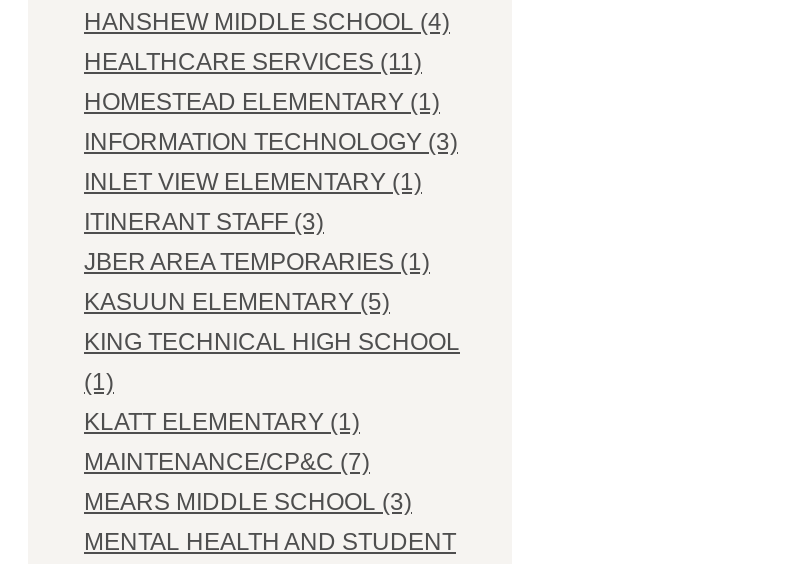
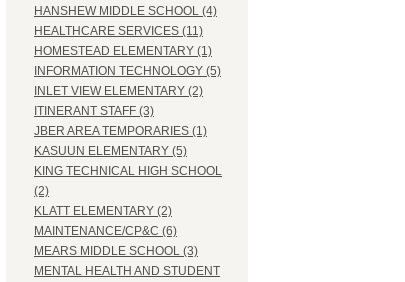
[84,129,458,157] INFORMATION TECHNOLOGY (3) -> [34,64,221,78] INFORMATION TECHNOLOGY (5)
[84,169,422,197] INLET VIEW ELEMENTARY (1) -> [34,84,203,98] INLET VIEW ELEMENTARY (2)
[84,369,114,397] (1) -> [34,184,49,198] (2)
[84,409,360,437] KLATT ELEMENTARY (1) -> [34,204,172,218] KLATT ELEMENTARY (2)
[84,449,370,477] MAINTENANCE/CP&C (7) -> [34,224,177,238] MAINTENANCE/CP&C (6)

